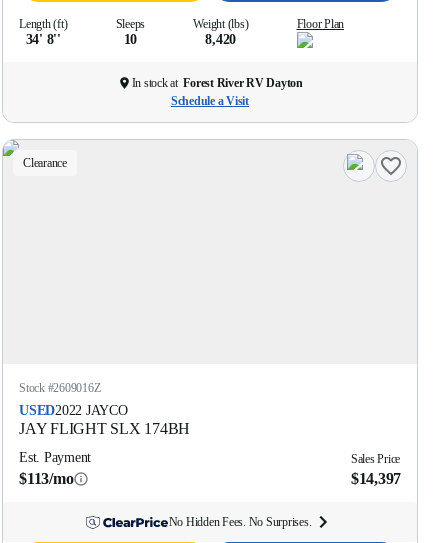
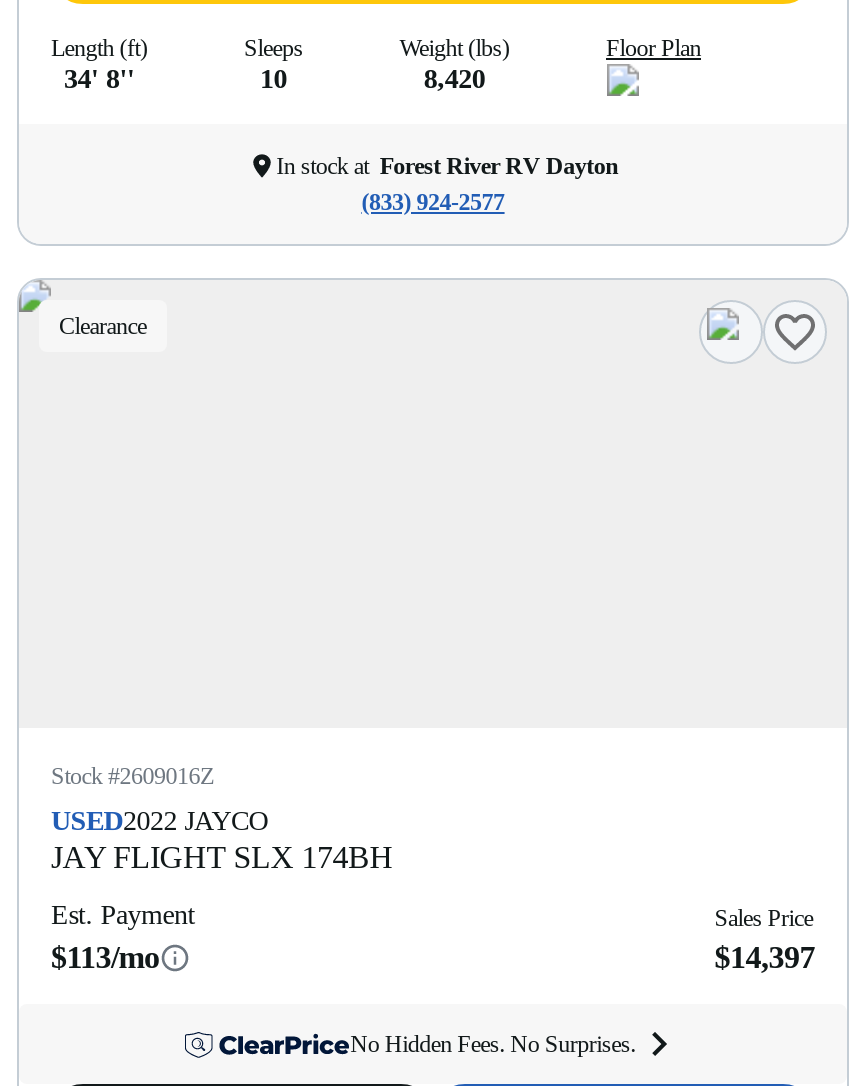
[171,94,249,108] Schedule a Visit -> [361,188,504,216] (833) 924-2577

